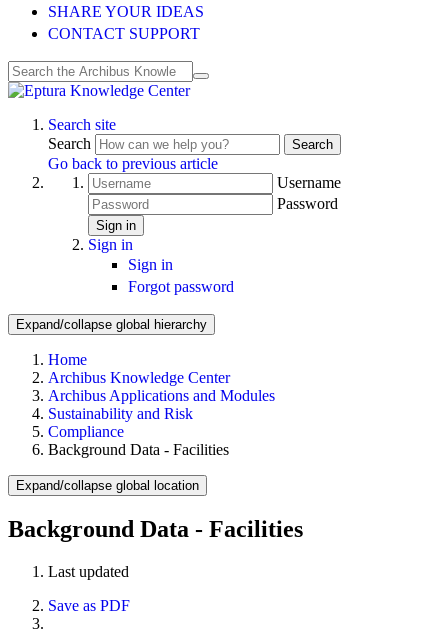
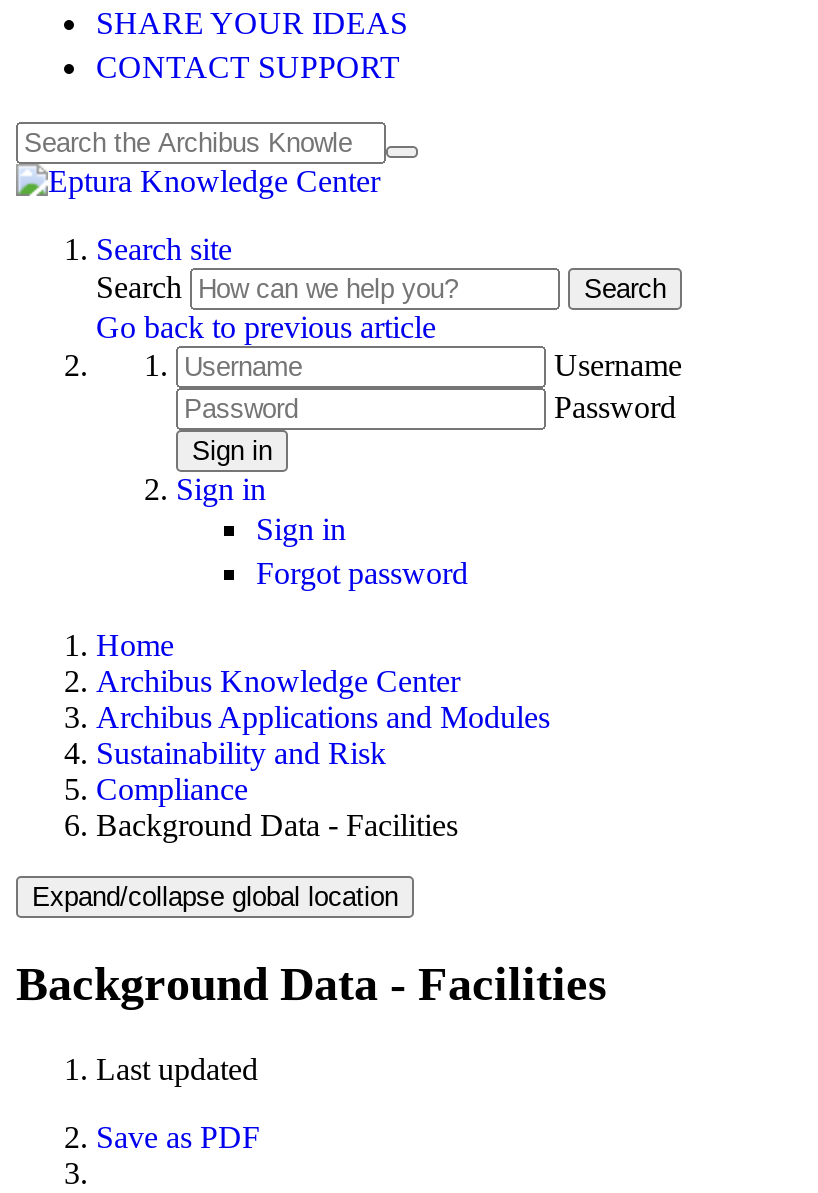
[16,317,207,332] Expand/collapse global hierarchy -> none

